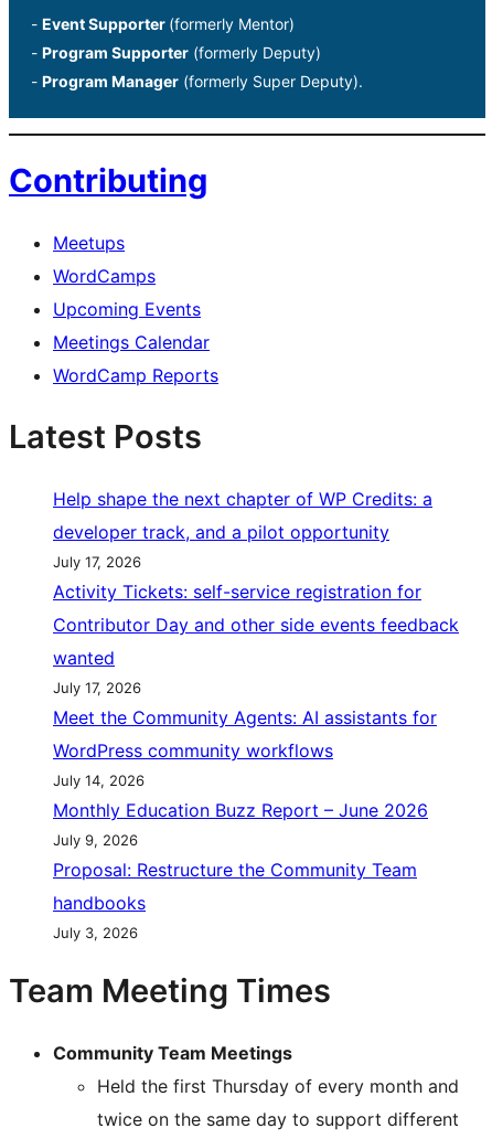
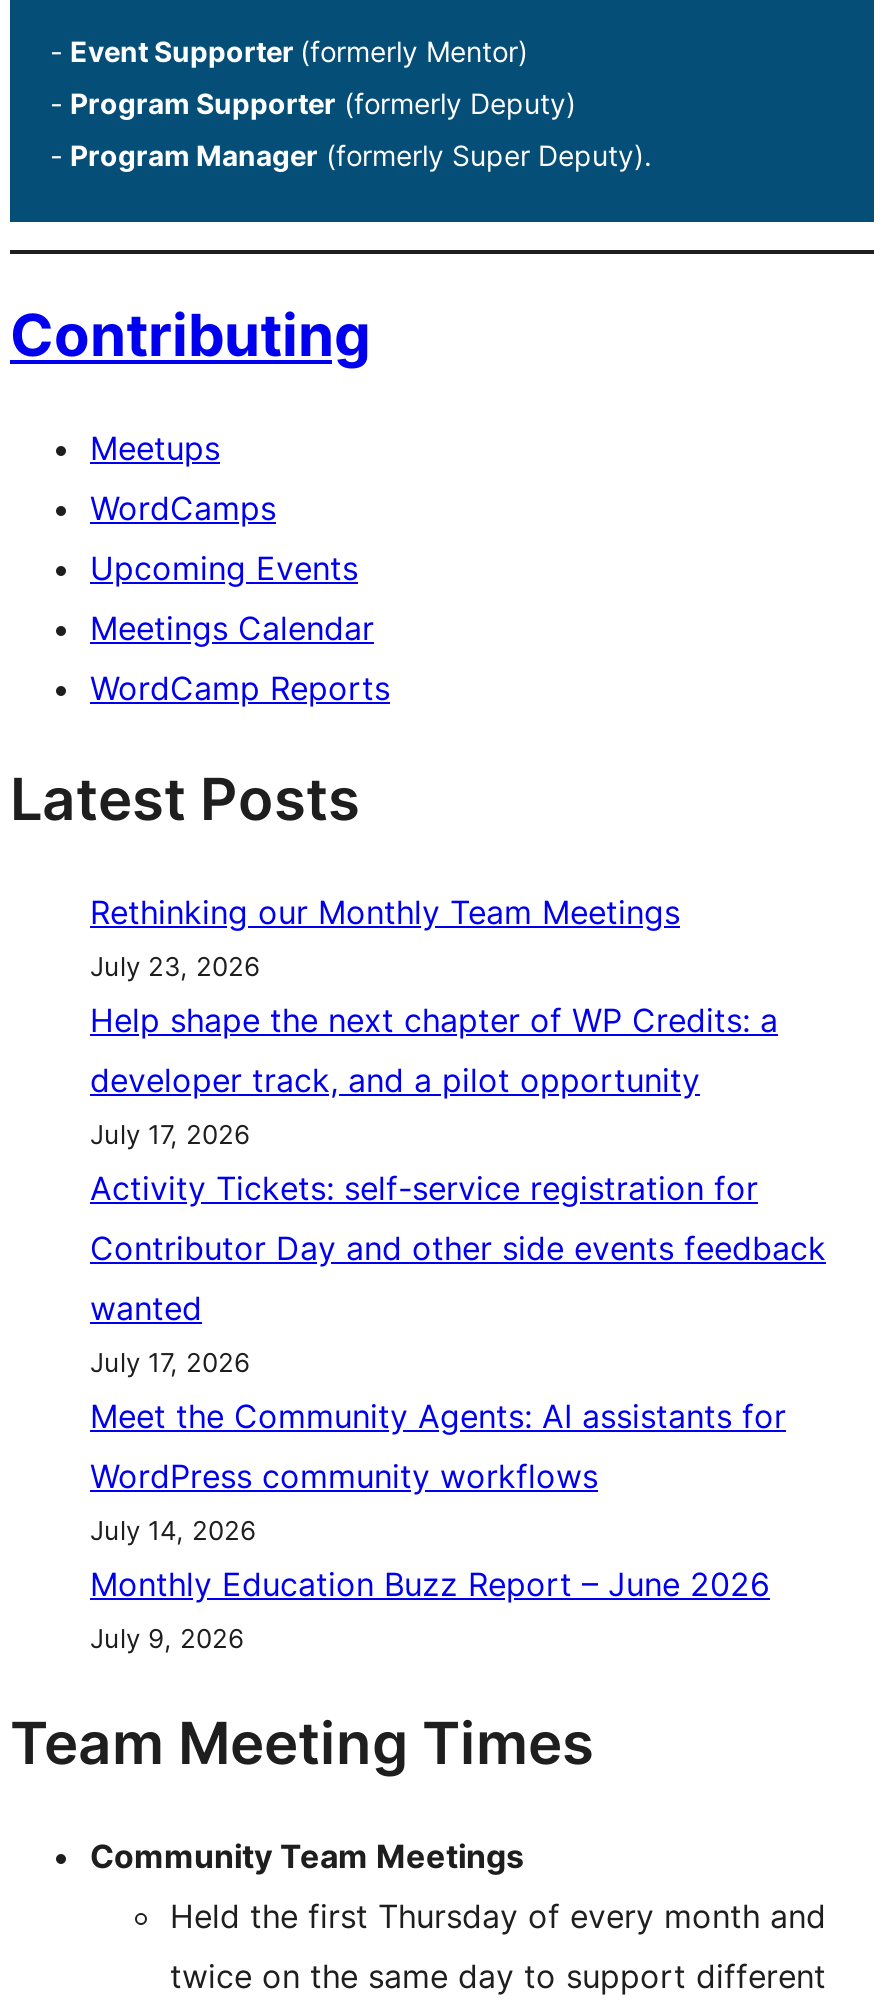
none -> [90,892,680,982] Rethinking our Monthly Team Meetings | July 23, 2026
moved [53,488,459,849] -> [90,1000,826,1654]: Help shape the next chapter of WP Credits: a | developer track, and a pilot opportunity | July 17, 2026 | ... | Monthly Education Buzz Report – June 2026 | July 9, 2026
[53,858,417,941] Proposal: Restructure the Community Team | handbooks | July 3, 2026 -> none

